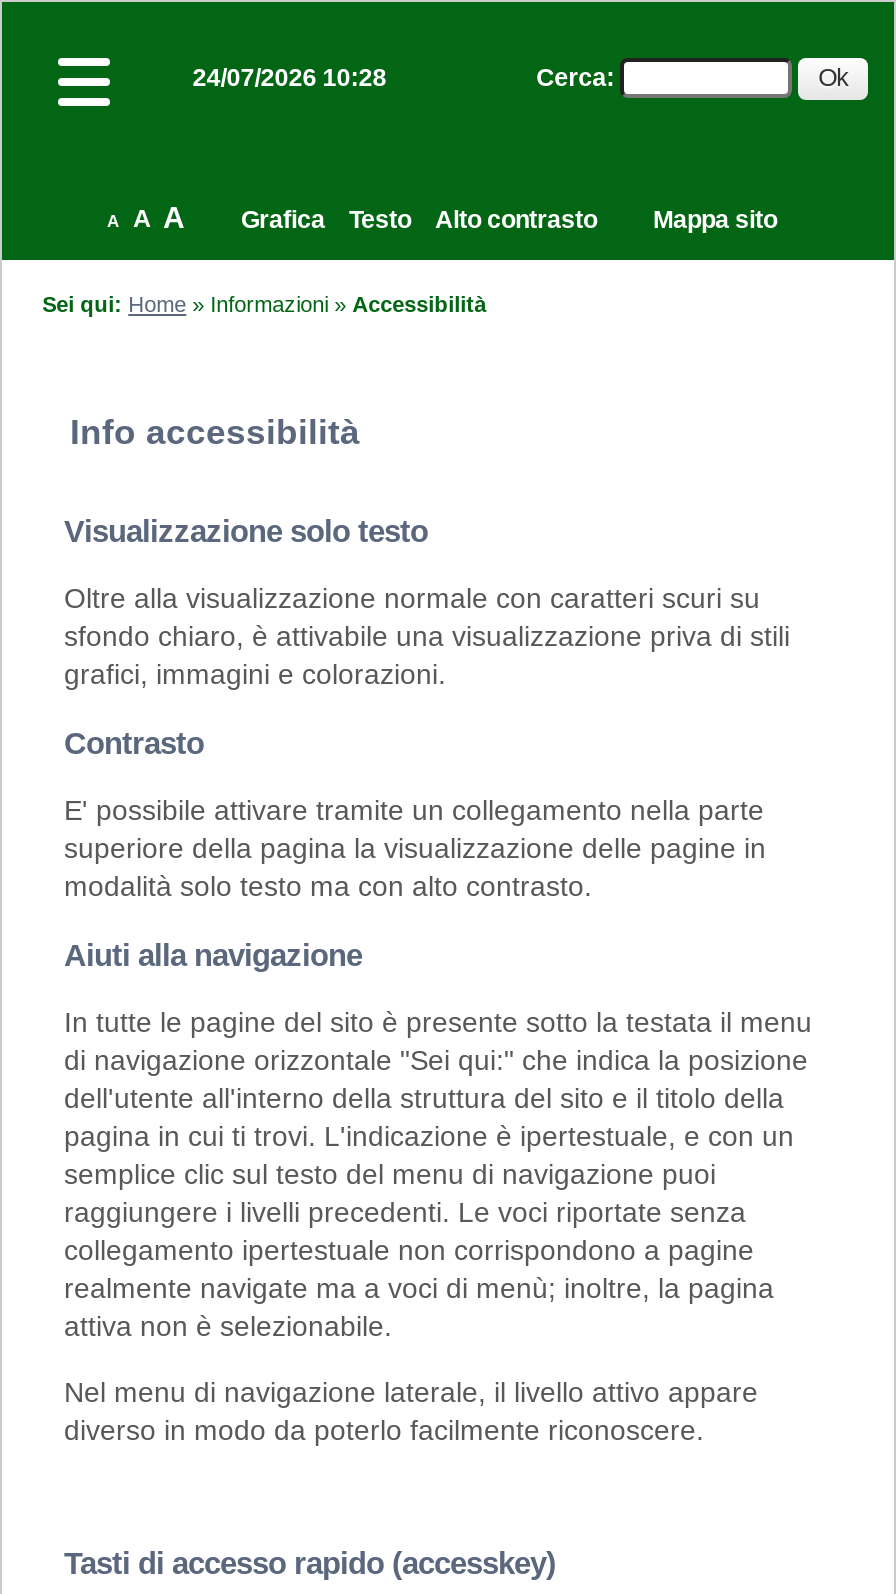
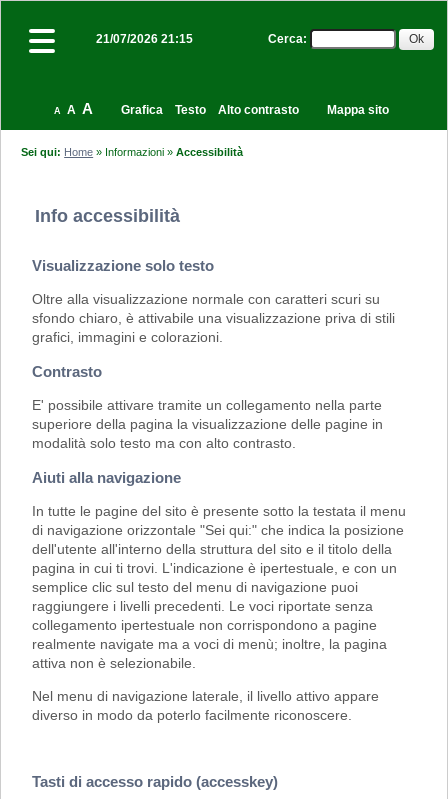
[193,64,387,92] 24/07/2026 10:28 -> [96,32,193,46] 21/07/2026 21:15

